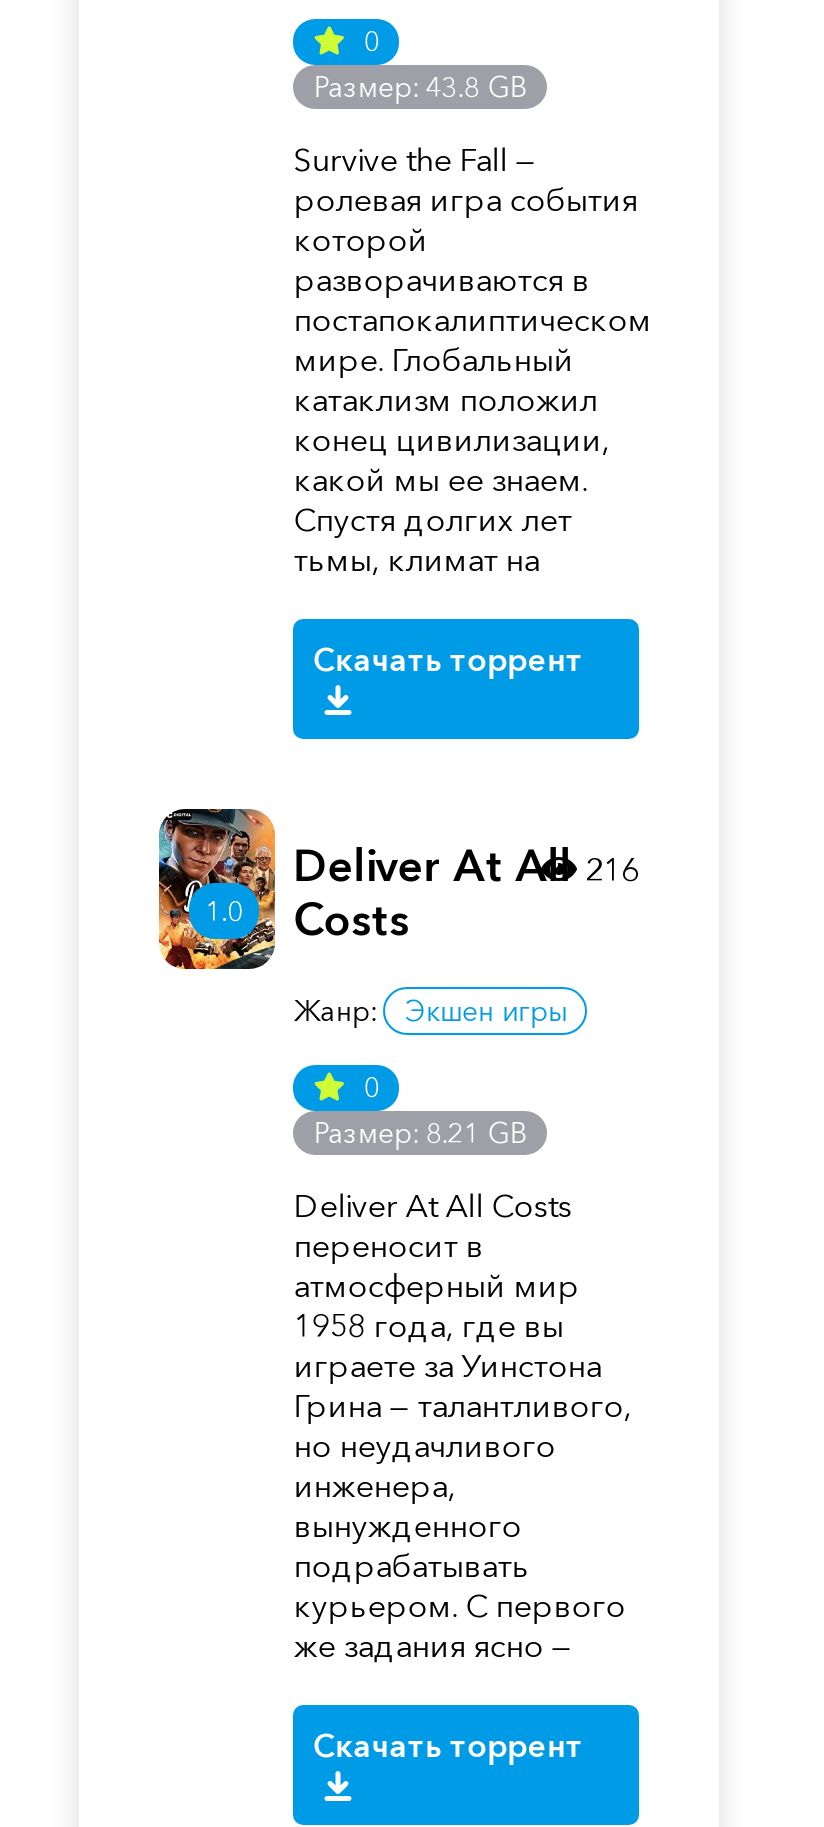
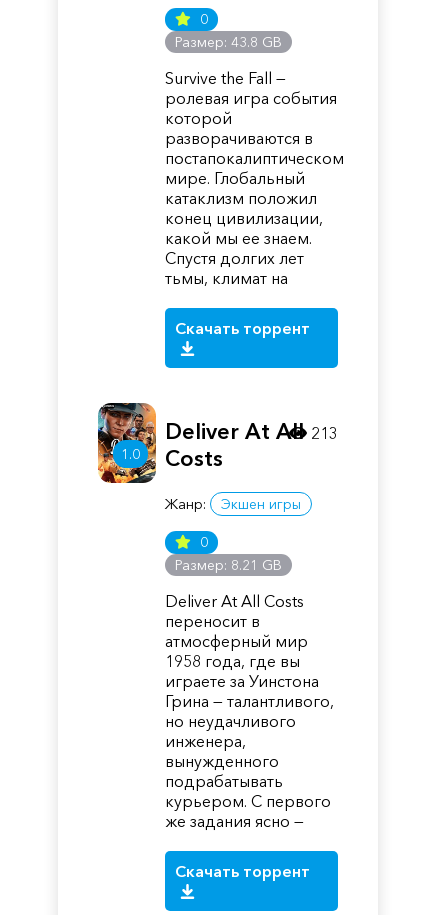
[577,849,639,889] 216 -> [307,423,338,443] 213

